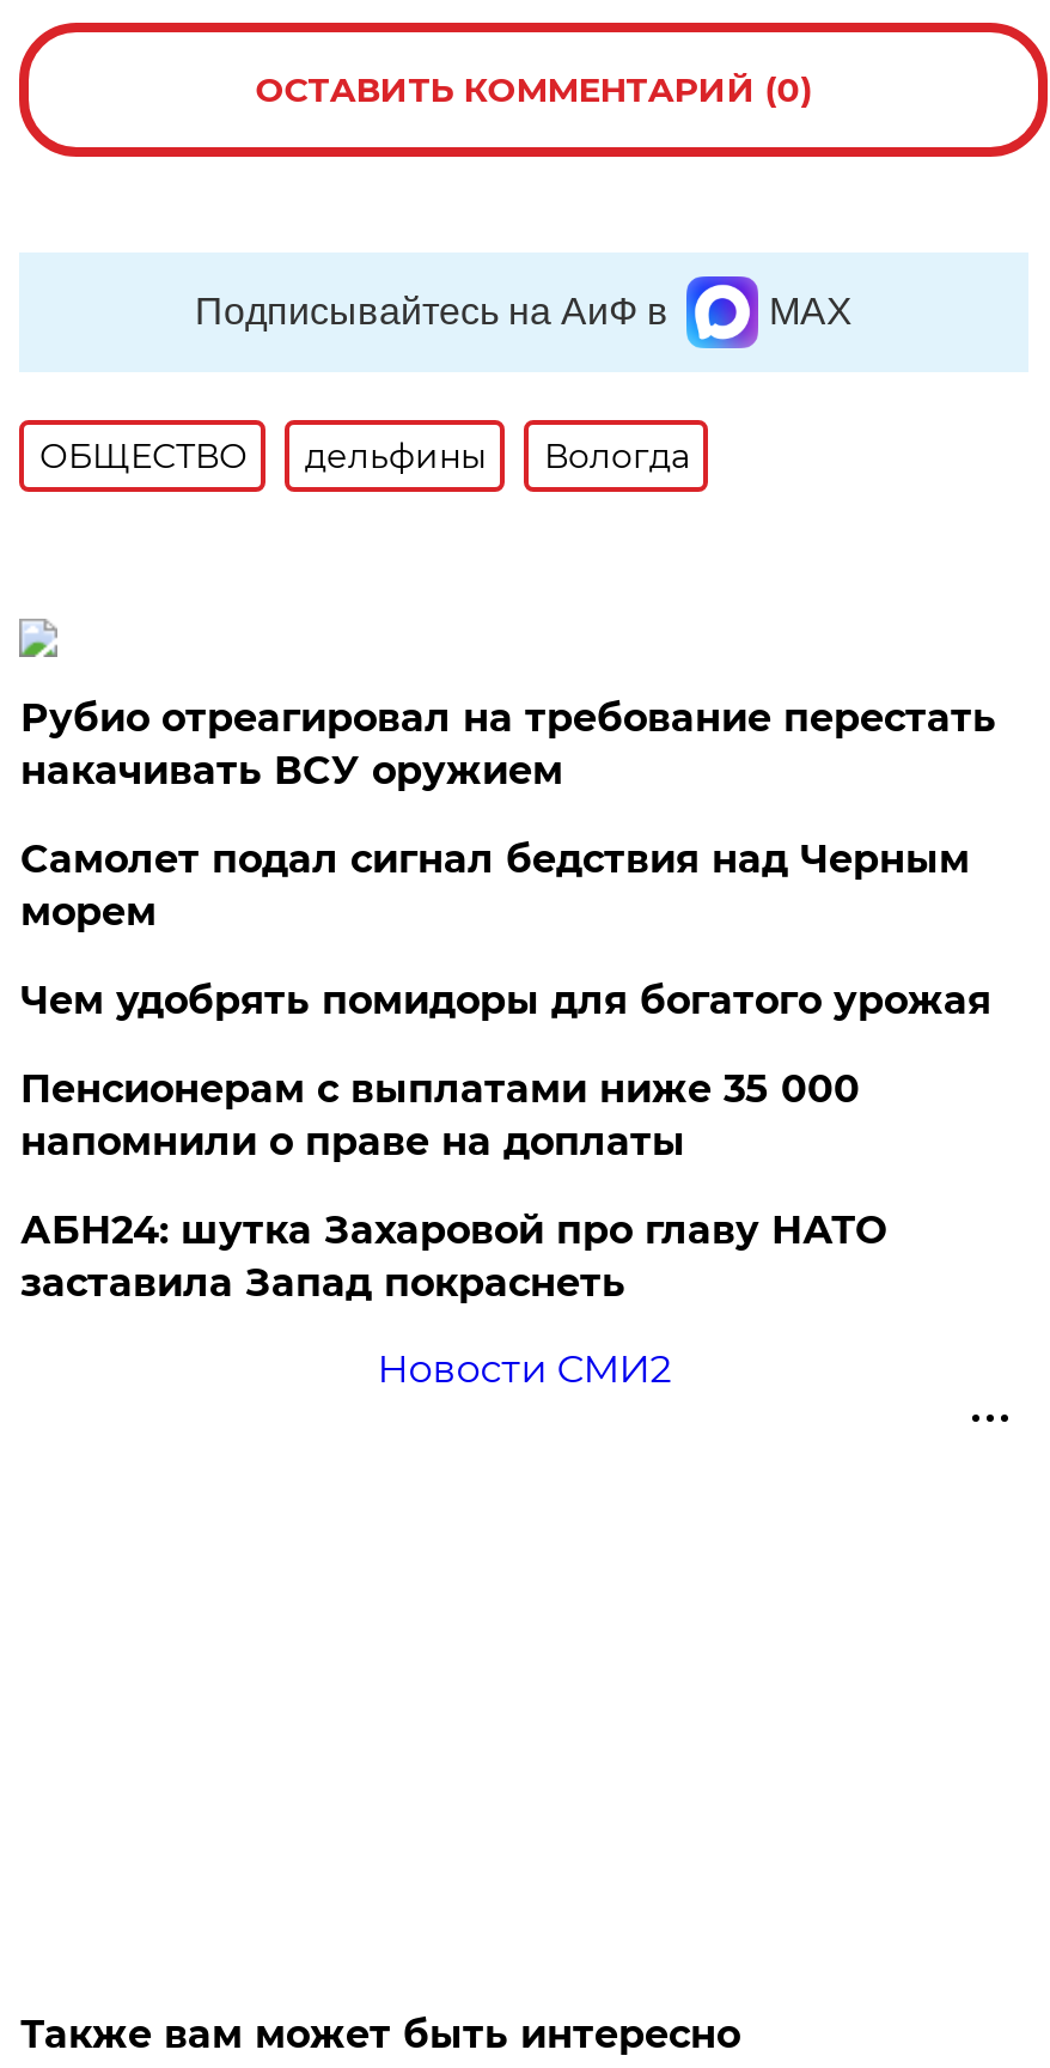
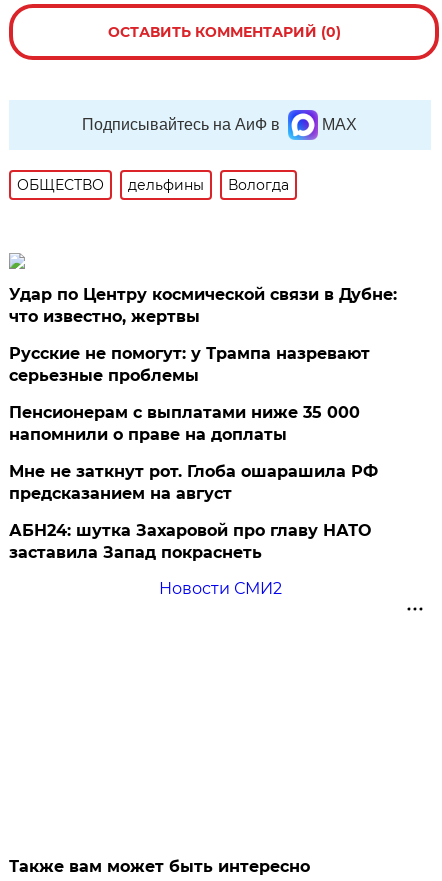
[20,695,996,1023] Рубио отреагировал на требование перестать | накачивать ВСУ оружием | Самолет подал сигнал бедствия над Черным | морем | Чем удобрять помидоры для богатого урожая -> [9,285,397,385] Удар по Центру космической связи в Дубне: | что известно, жертвы | Русские не помогут: у Трампа назревают | серьезные проблемы
moved [20,1066,860,1164] -> [9,403,360,444]: Пенсионерам с выплатами ниже 35 000 | напомнили о праве на доплаты
none -> [9,462,378,503] Мне не заткнут рот. Глоба ошарашила РФ | предсказанием на август

